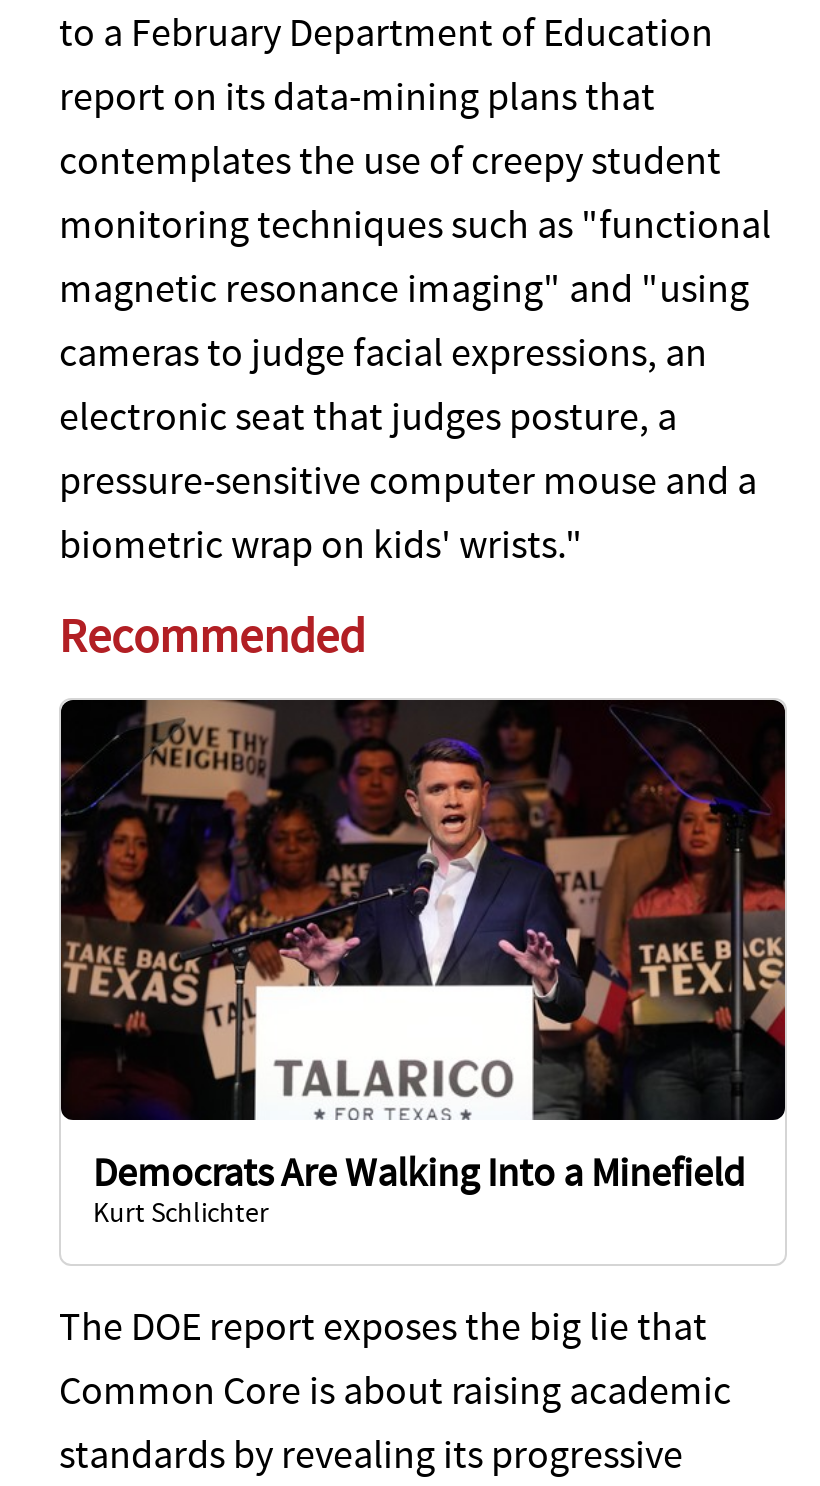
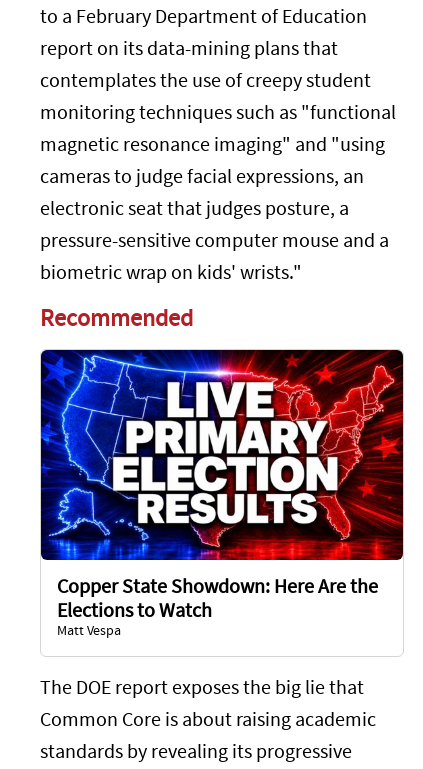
[59,698,787,1229] [image] | Democrats Are Walking Into a Minefield | Kurt Schlichter -> [40,349,404,639] [image] | Copper State Showdown: Here Are the | Elections to Watch | Matt Vespa

